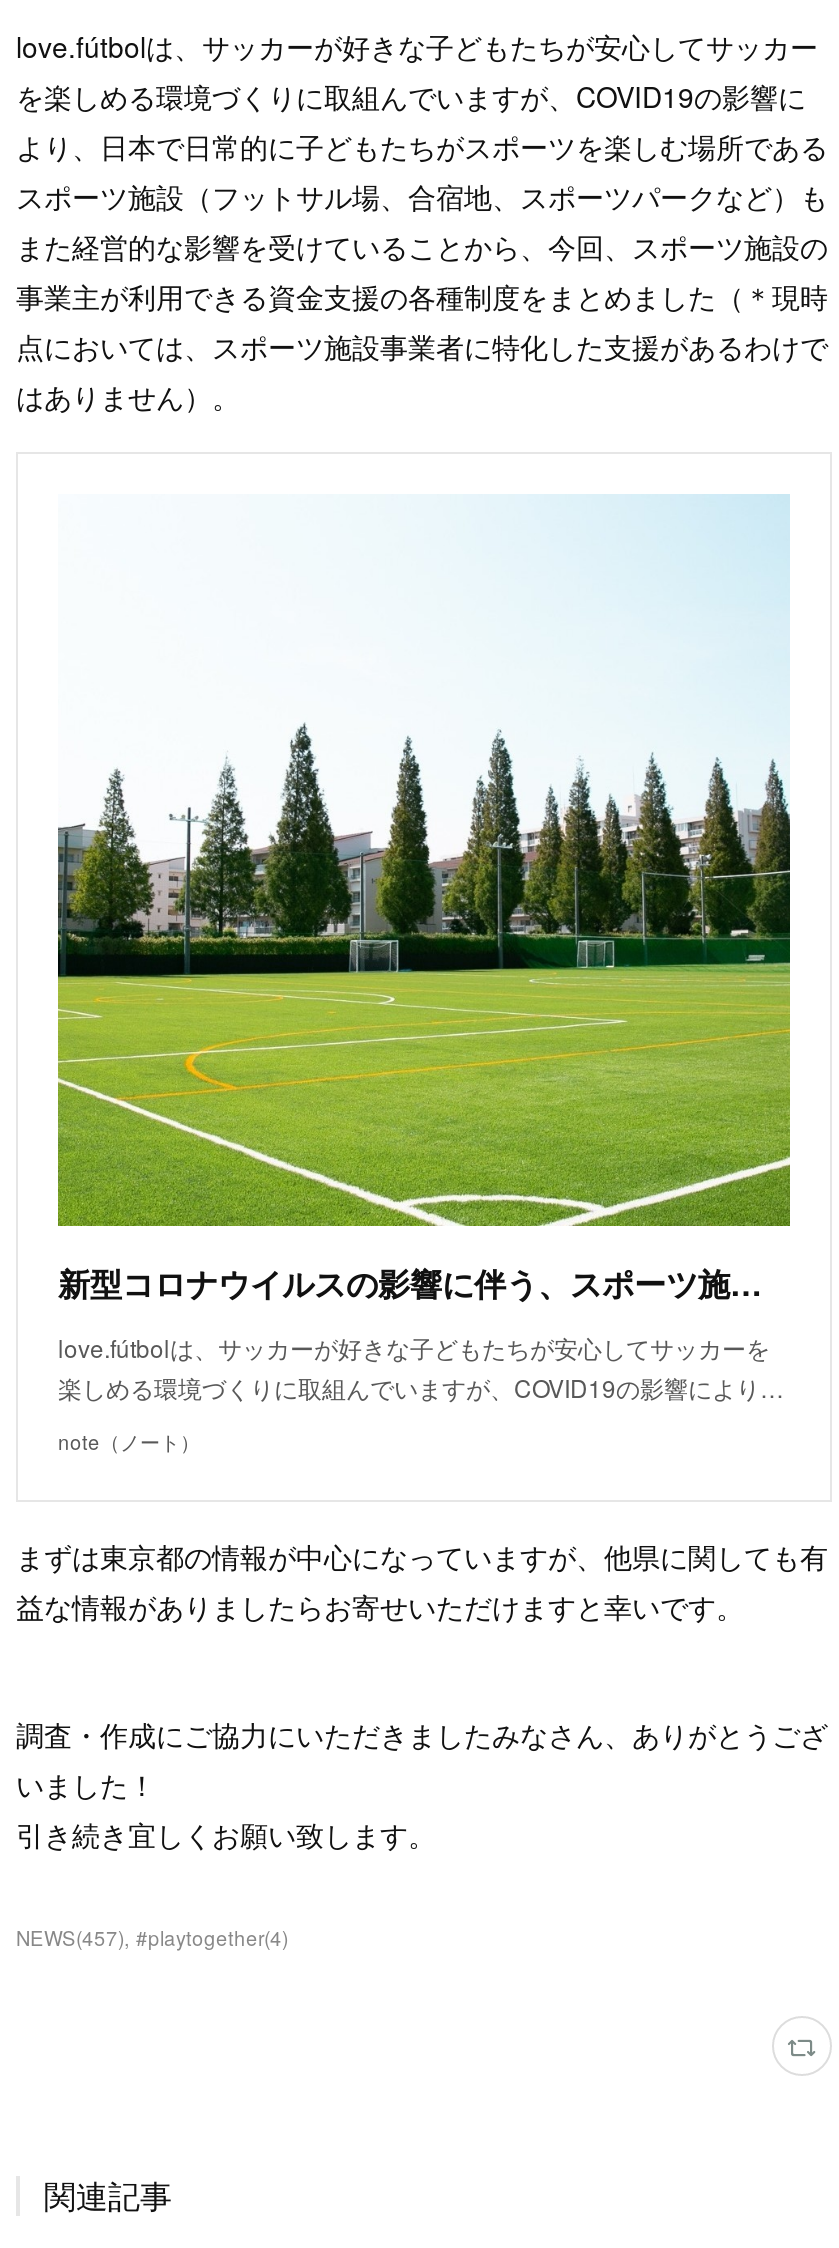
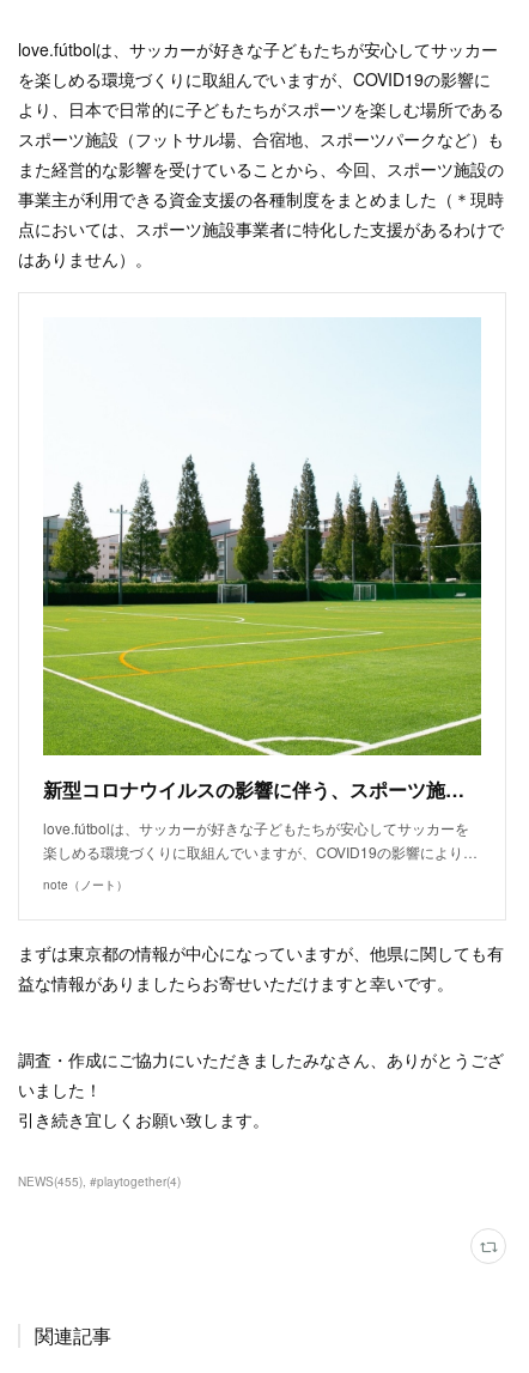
[16,1924,288,1952] NEWS(457) #playtogether(4) -> [18,1173,181,1190] NEWS(455) #playtogether(4)

